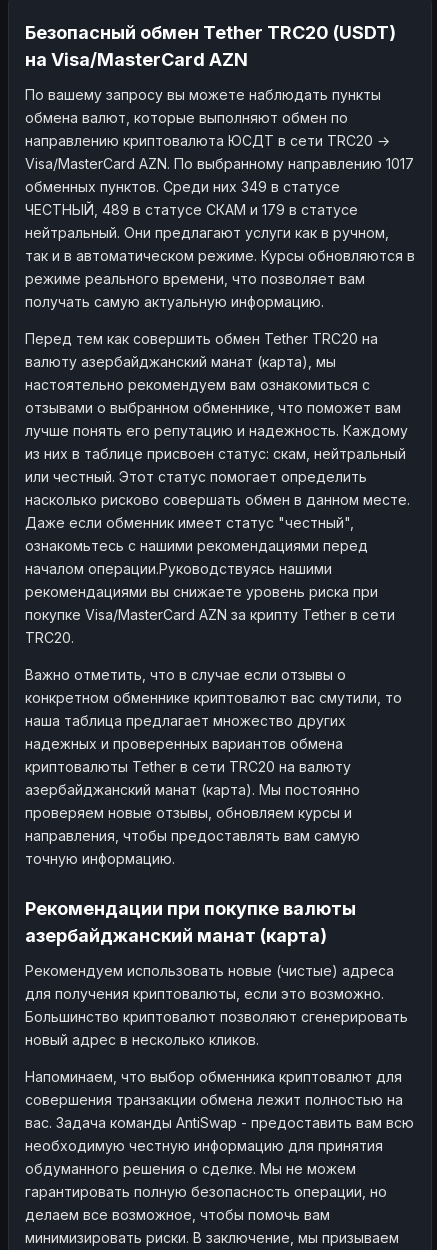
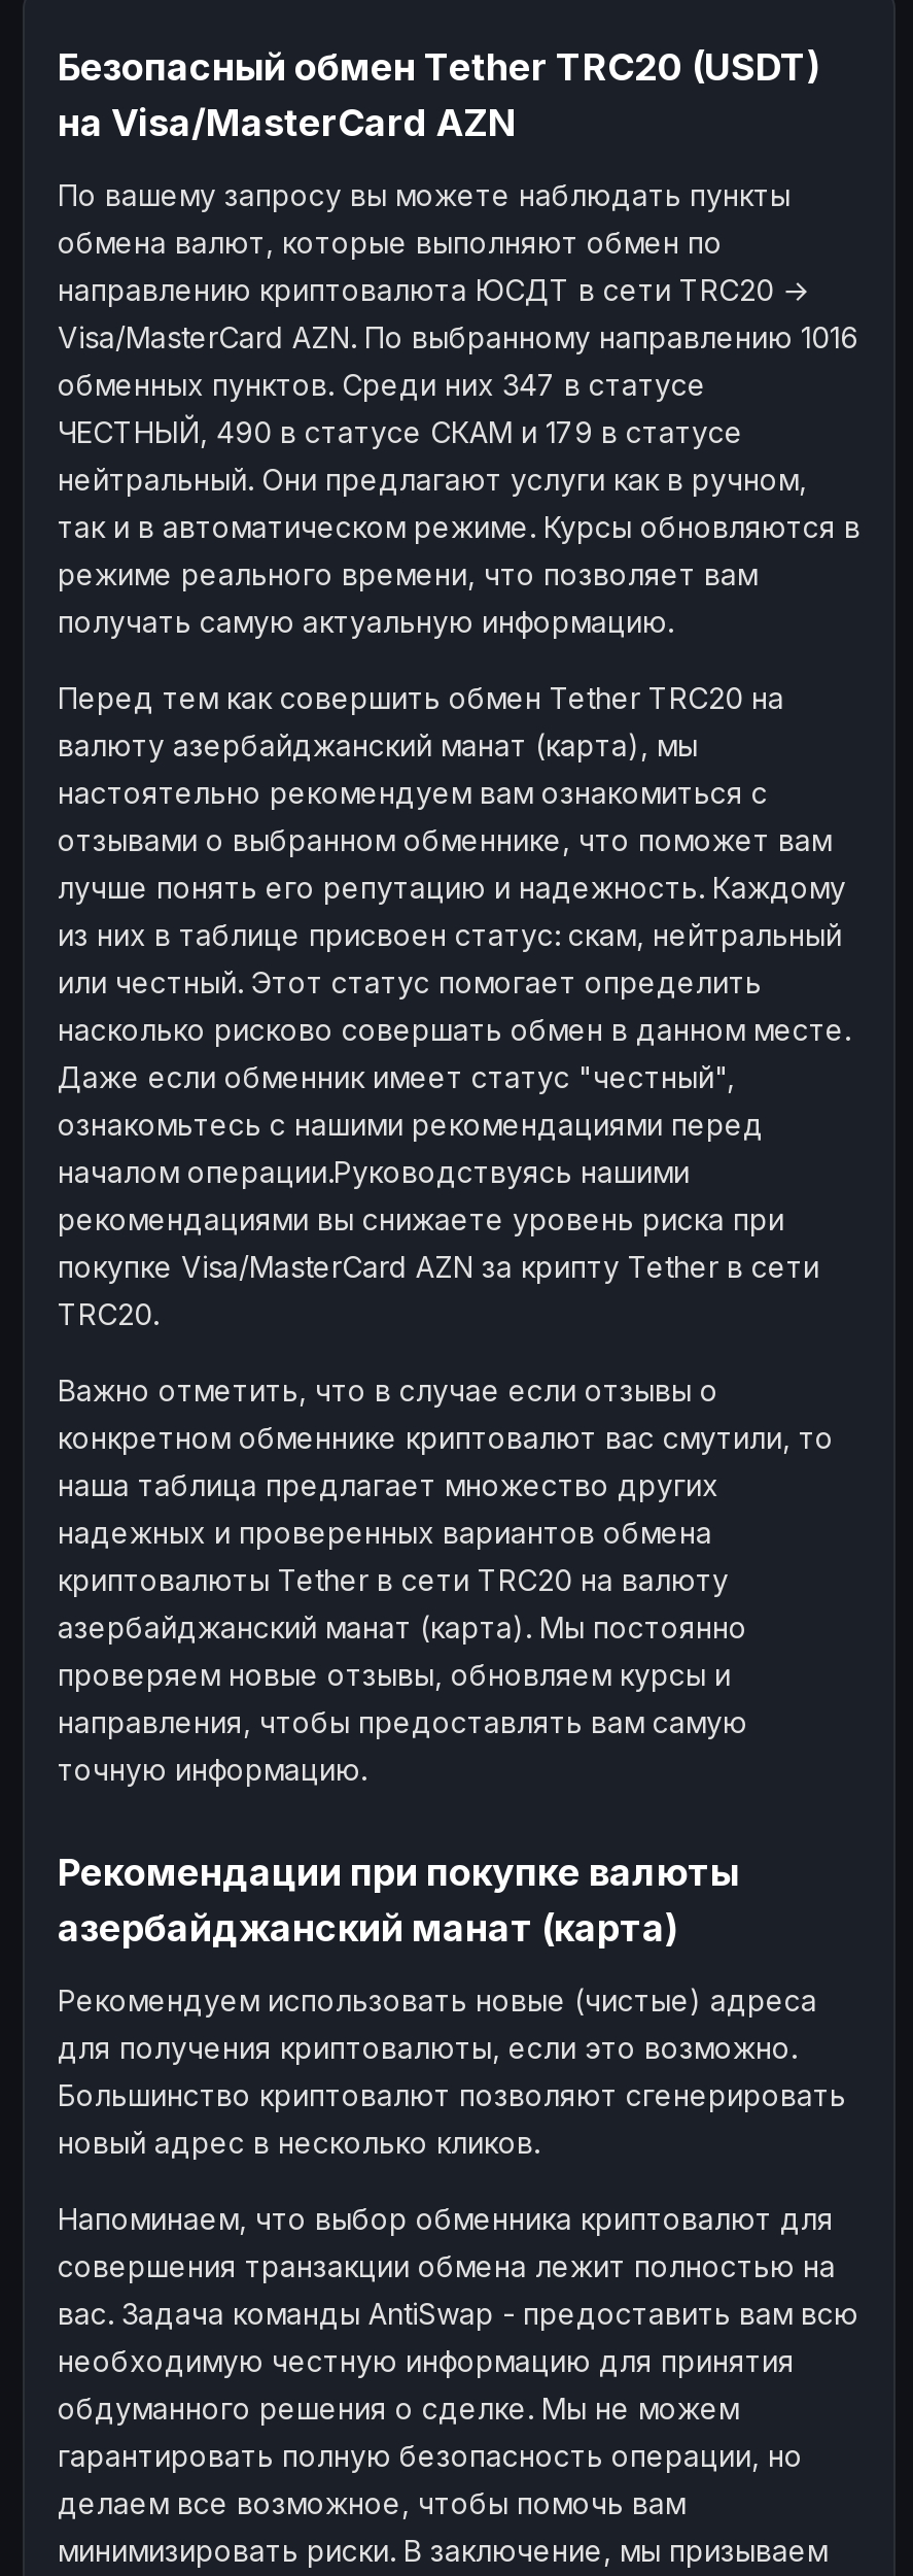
[25,154,414,171] Visa/MasterCard AZN. По выбранному направлению 1017 -> [58,318,858,353] Visa/MasterCard AZN. По выбранному направлению 1016
[25,177,340,194] обменных пунктов. Среди них 349 в статусе -> [58,366,706,401] обменных пунктов. Среди них 347 в статусе
[25,200,358,217] ЧЕСТНЫЙ, 489 в статусе СКАМ и 179 в статусе -> [58,413,743,448] ЧЕСТНЫЙ, 490 в статусе СКАМ и 179 в статусе

